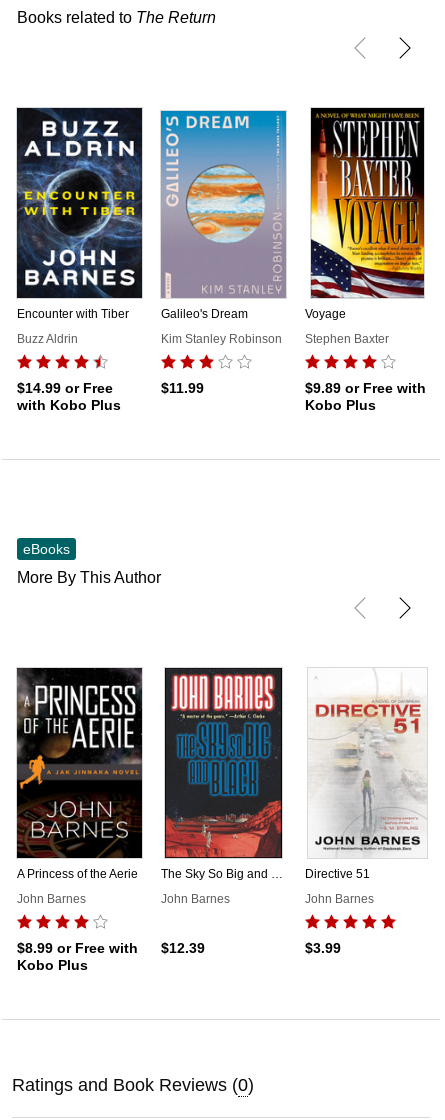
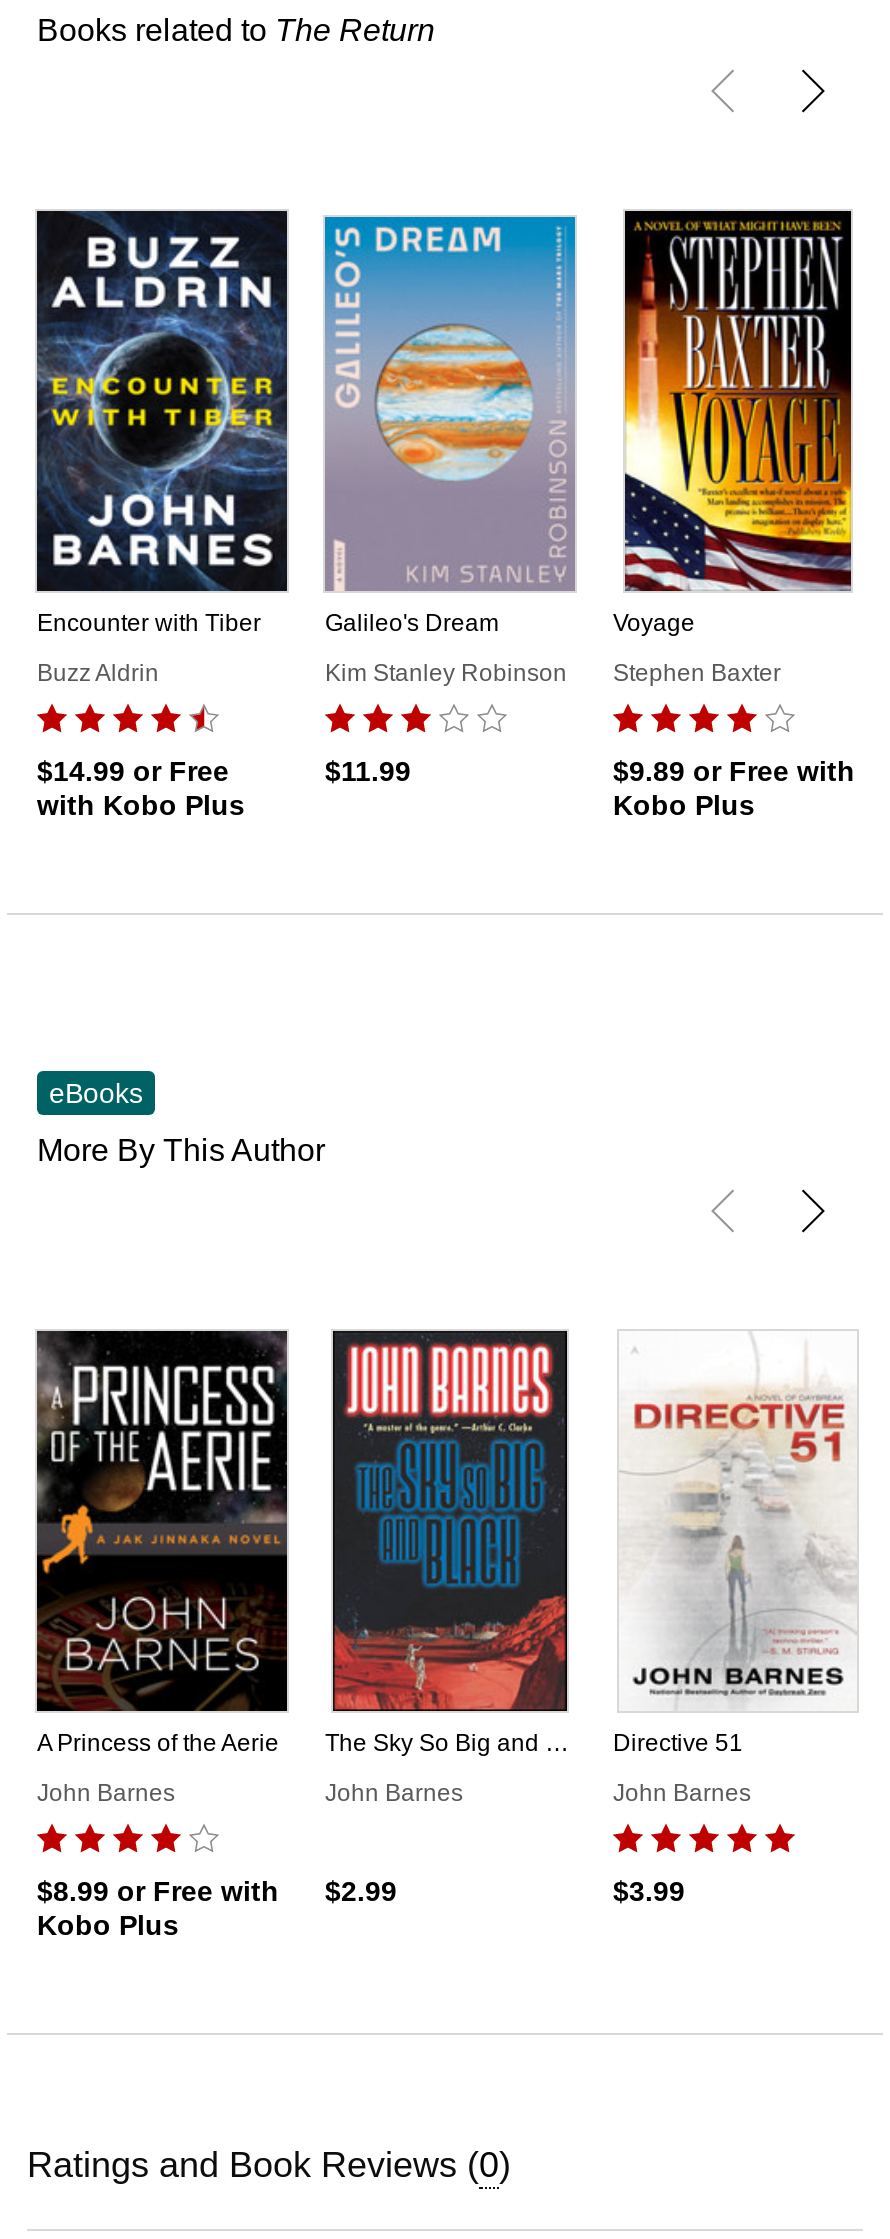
[17,940,205,956] $8.99 or Free with $12.39 -> [37,1875,397,1907] $8.99 or Free with $2.99

